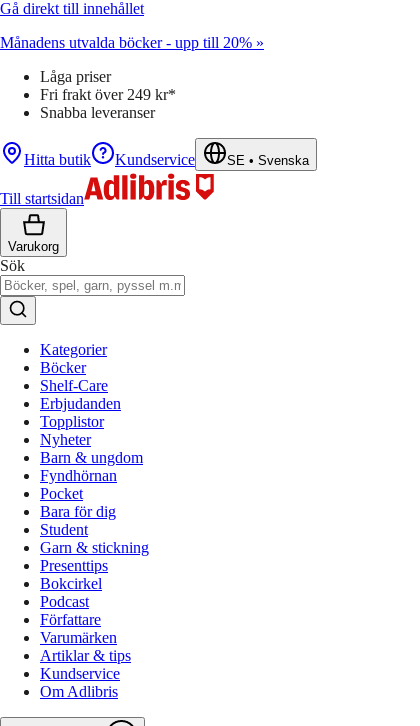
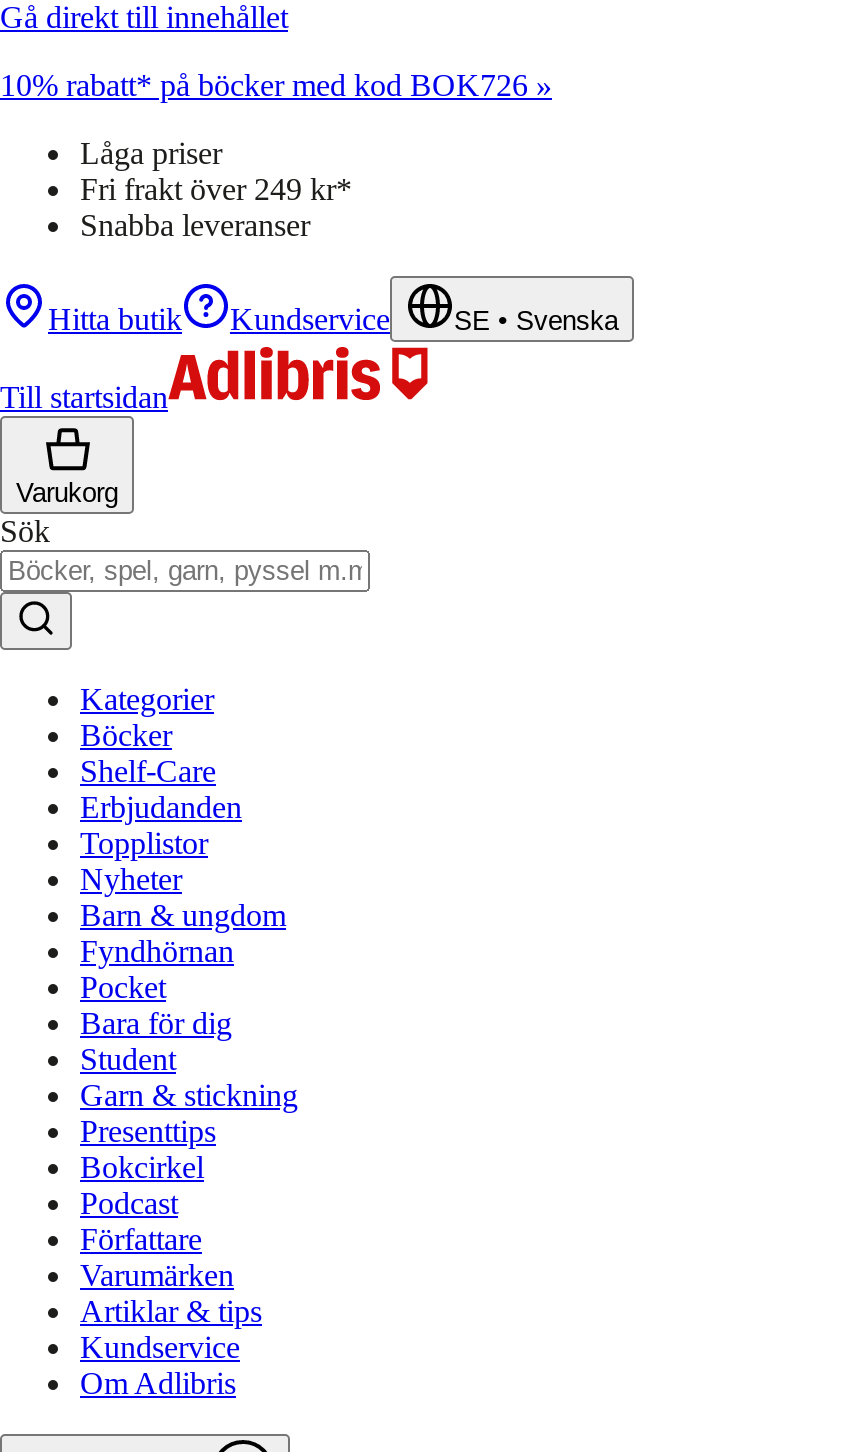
[0,34,264,51] Månadens utvalda böcker - upp till 20% » -> [0,68,552,102] 10% rabatt* på böcker med kod BOK726 »

